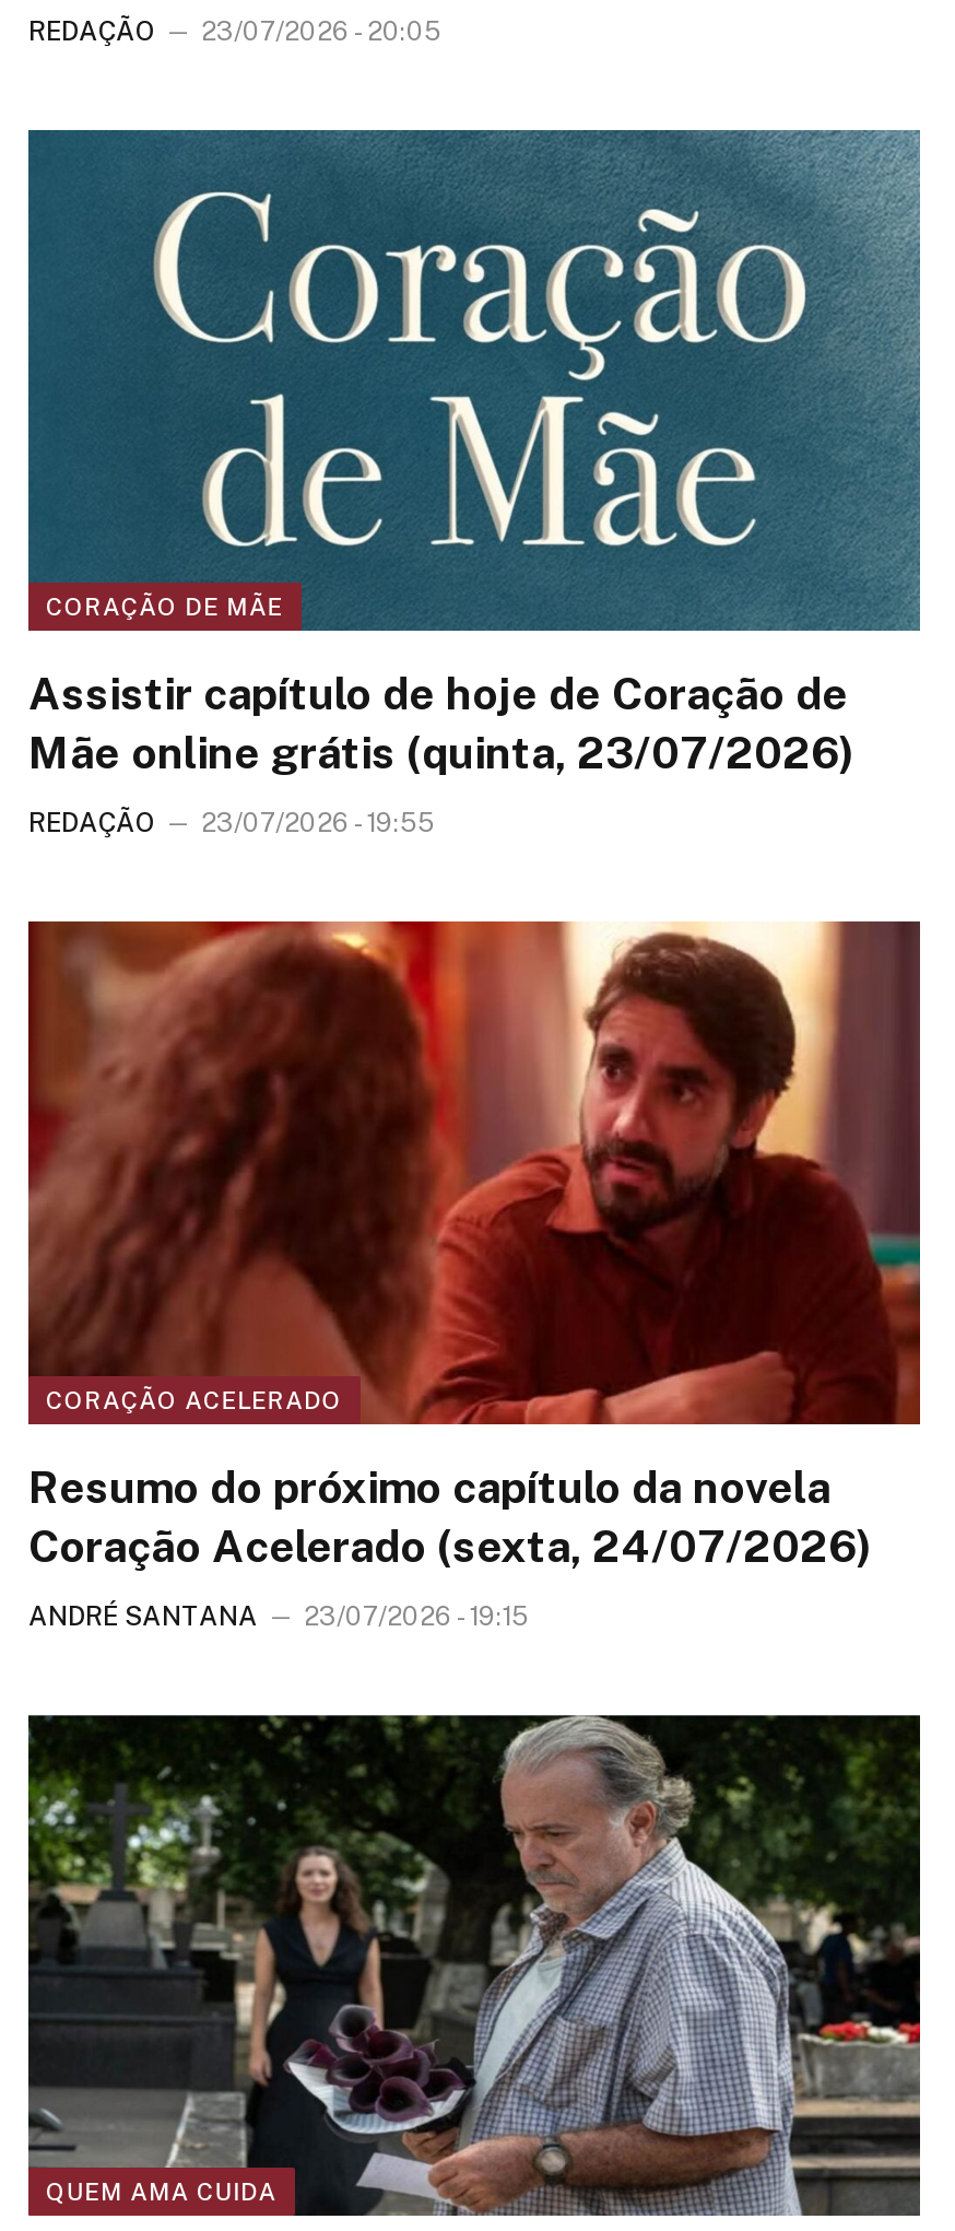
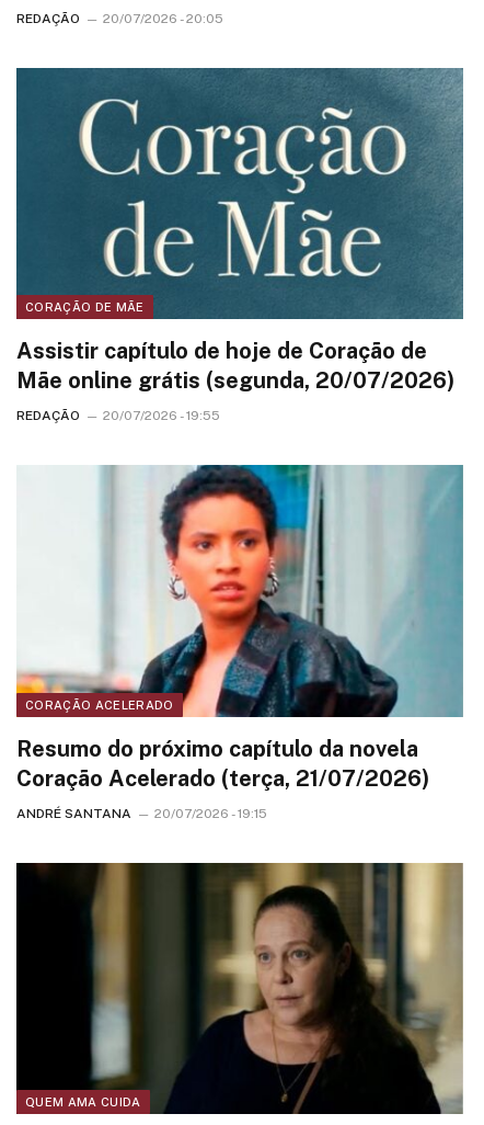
[28,15,441,46] REDAÇÃO 23/07/2026 - 20:05 -> [16,10,223,26] REDAÇÃO 20/07/2026 - 20:05
[28,727,854,779] Mãe online grátis (quinta, 23/07/2026) -> [16,367,454,394] Mãe online grátis (segunda, 20/07/2026)
[28,808,435,838] REDAÇÃO 23/07/2026 - 19:55 -> [16,408,220,423] REDAÇÃO 20/07/2026 - 19:55
[26,919,922,1426] [image] -> [15,464,464,718] [image]
[28,1519,872,1572] Coração Acelerado (sexta, 24/07/2026) -> [16,765,429,791] Coração Acelerado (terça, 21/07/2026)
[28,1600,529,1631] ANDRÉ SANTANA 23/07/2026 - 19:15 -> [16,805,267,821] ANDRÉ SANTANA 20/07/2026 - 19:15
[26,1713,922,2218] [image] -> [15,862,463,1115] [image]

